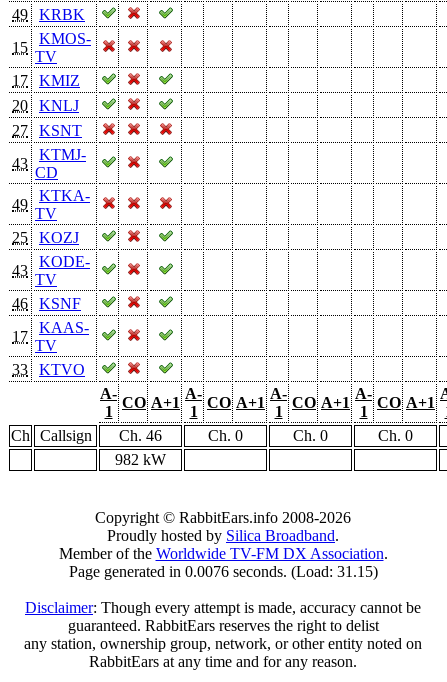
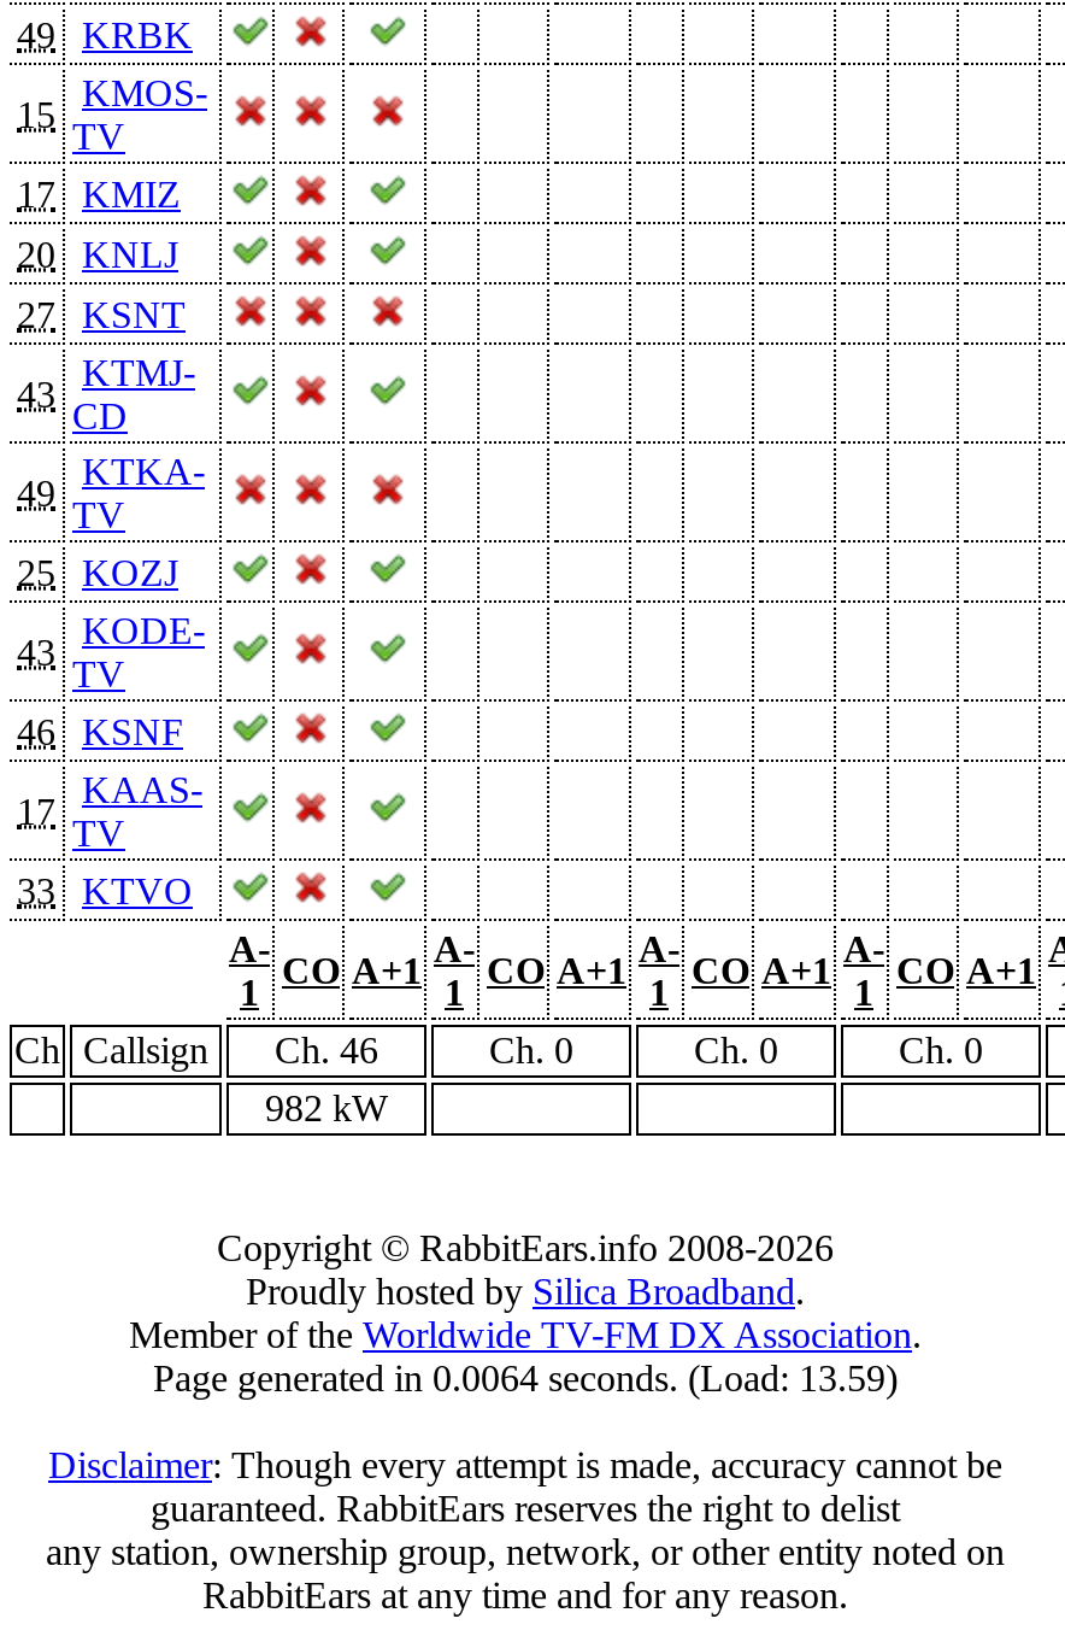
[68,563,377,580] Page generated in 0.0076 seconds. (Load: 31.15) -> [153,1357,898,1398] Page generated in 0.0064 seconds. (Load: 13.59)

